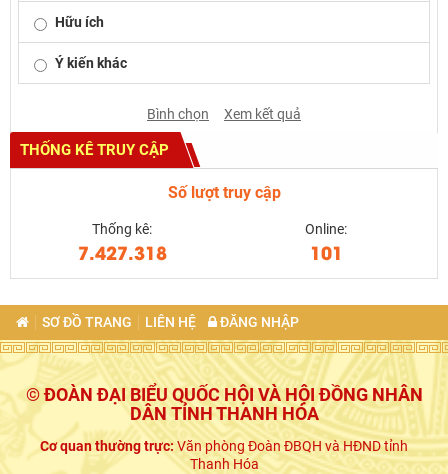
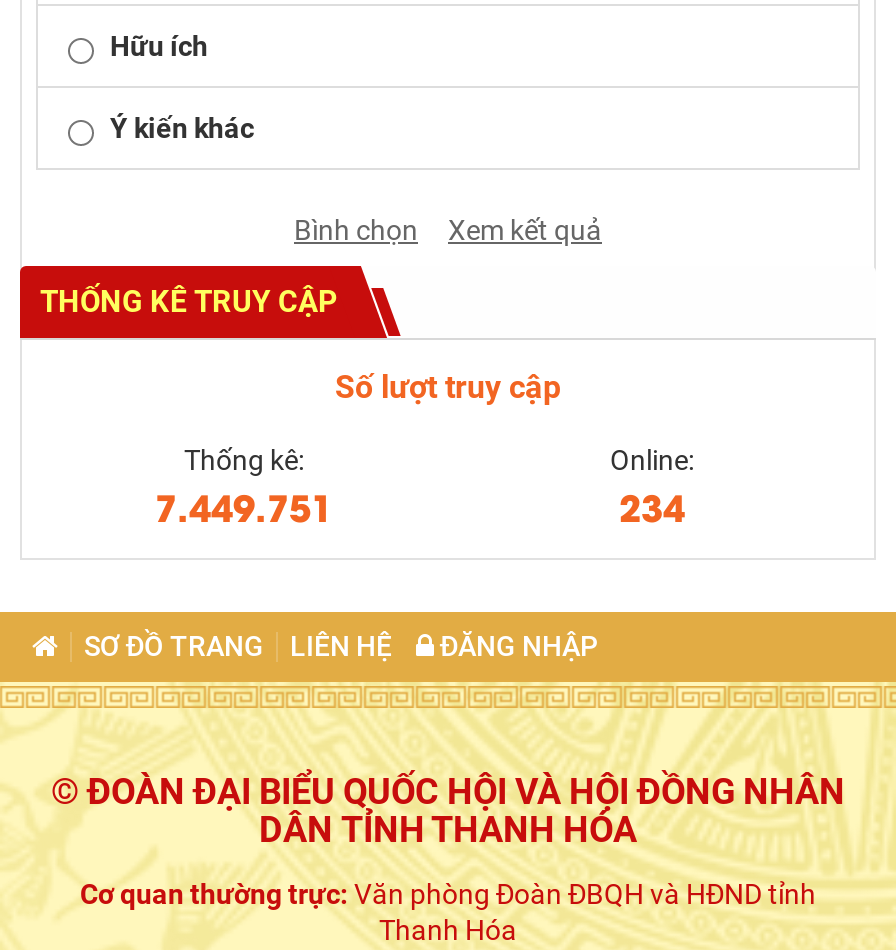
[77,238,166,265] 7.427.318 -> [155,477,333,531] 7.449.751
[309,238,342,265] 101 -> [619,477,685,531] 234

